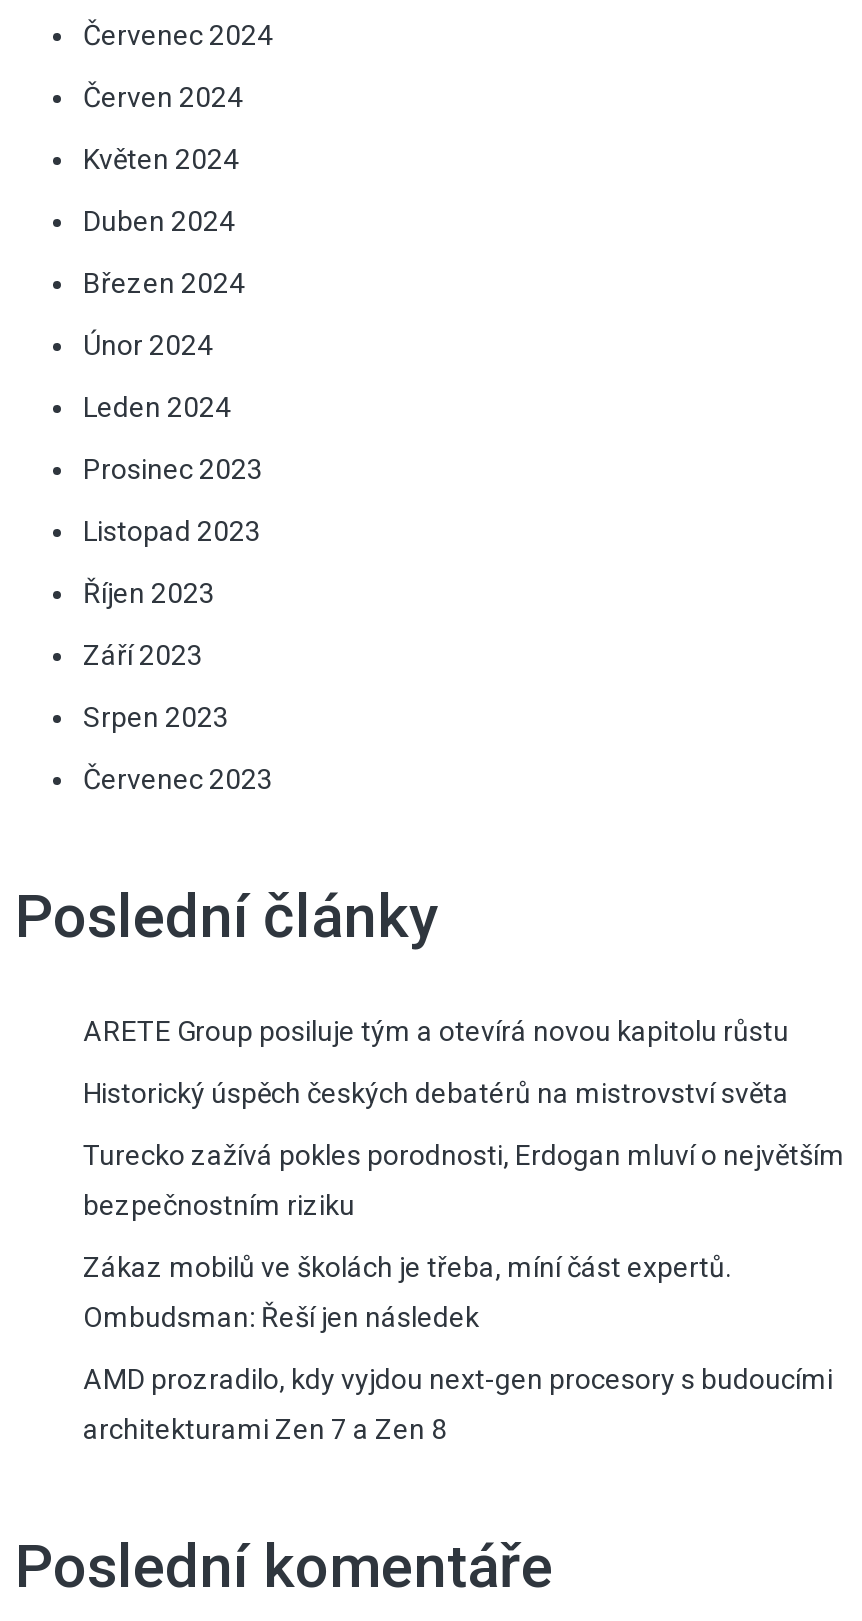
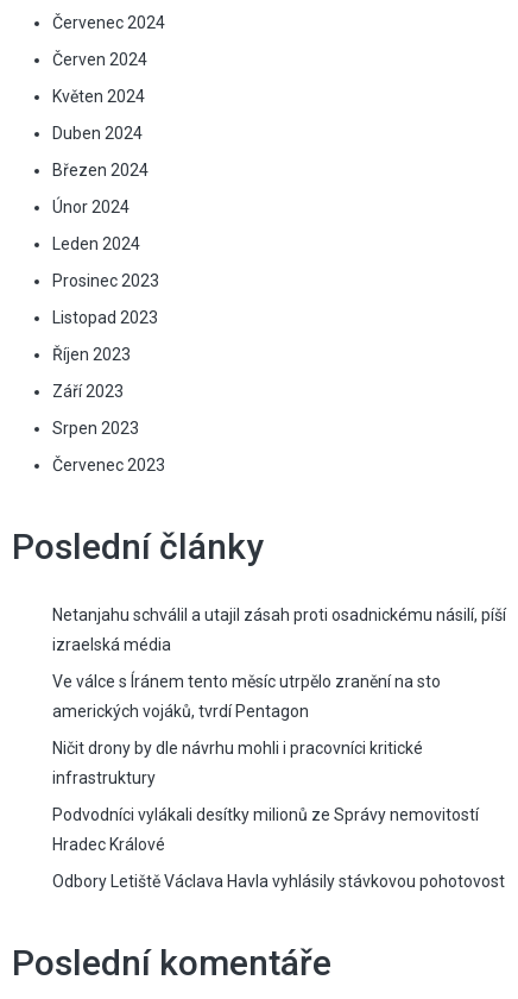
[83,1015,845,1445] ARETE Group posiluje tým a otevírá novou kapitolu růstu | Historický úspěch českých debatérů na mistrovství světa | Turecko zažívá pokles porodnosti, Erdogan mluví o největším | bezpečnostním riziku | Zákaz mobilů ve školách je třeba, míní část expertů. | Ombudsman: Řeší jen následek | AMD prozradilo, kdy vyjdou next-gen procesory s budoucími | architekturami Zen 7 a Zen 8 -> [52,605,506,891] Netanjahu schválil a utajil zásah proti osadnickému násilí, píší | izraelská média | Ve válce s Íránem tento měsíc utrpělo zranění na sto | amerických vojáků, tvrdí Pentagon | Ničit drony by dle návrhu mohli i pracovníci kritické | infrastruktury | Podvodníci vylákali desítky milionů ze Správy nemovitostí | Hradec Králové | Odbory Letiště Václava Havla vyhlásily stávkovou pohotovost

